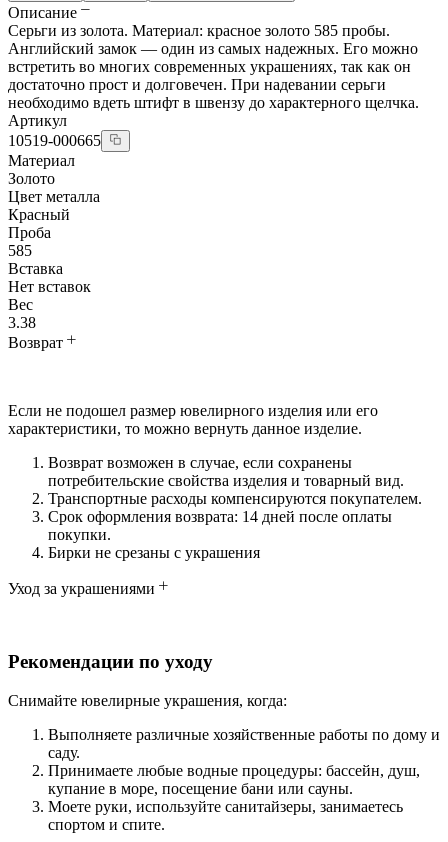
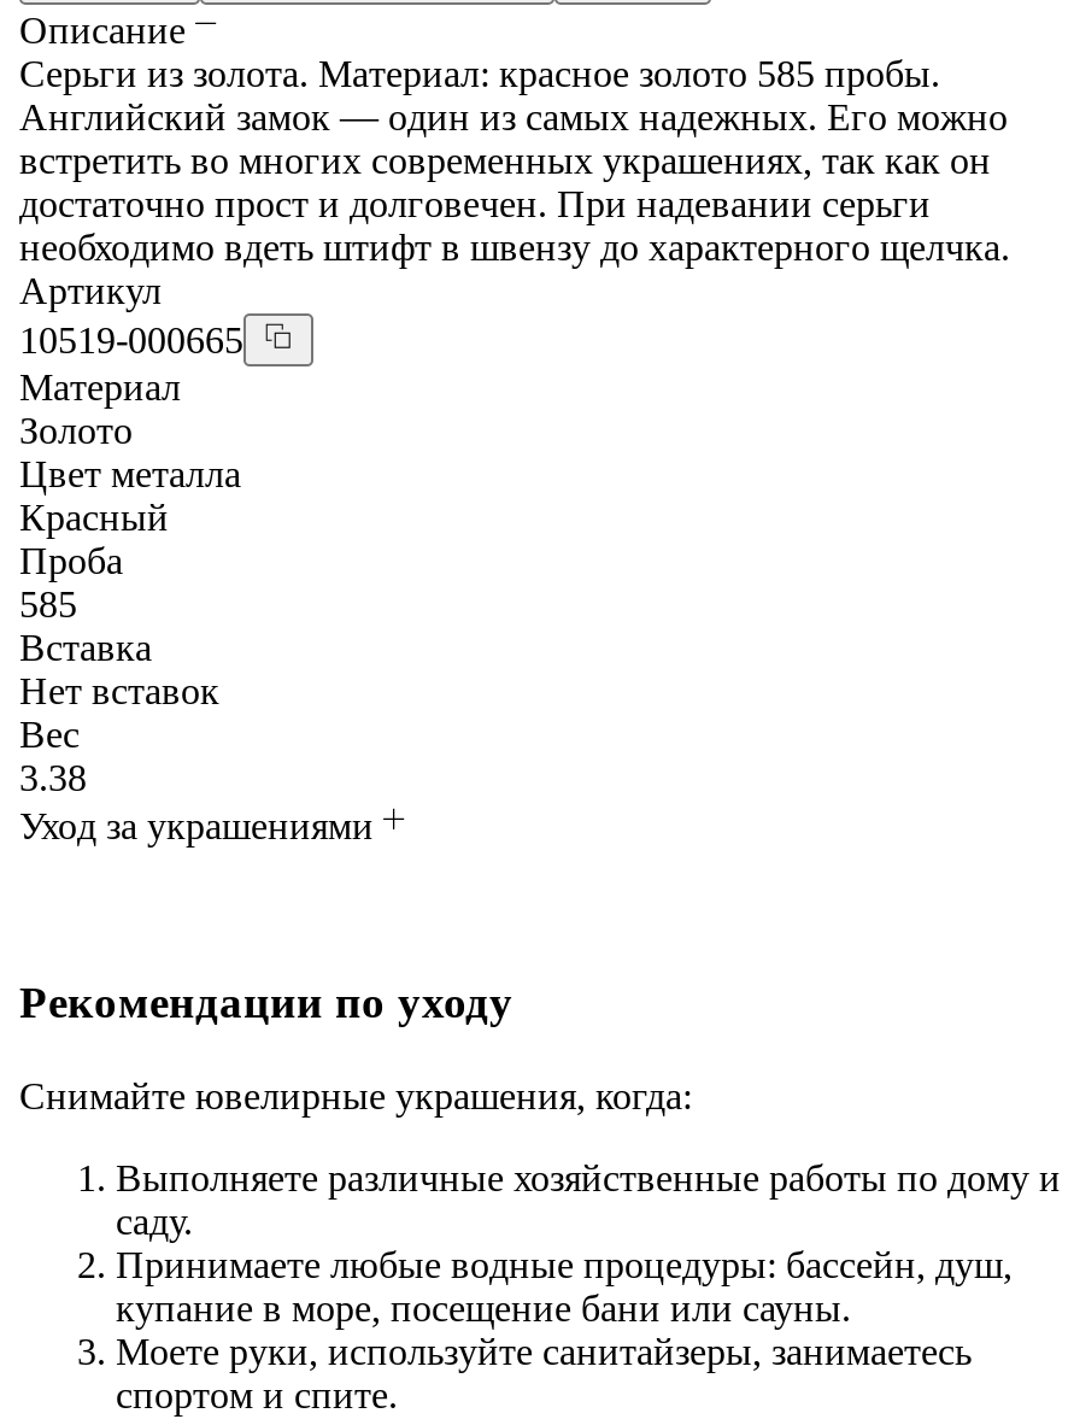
[8,334,63,351] Возврат -> none
[8,402,422,561] Если не подошел размер ювелирного изделия или его | характеристики, то можно вернуть данное изделие. | Возврат возможен в случае, если сохранены | потребительские свойства изделия и товарный вид. | Транспортные расходы компенсируются покупателем. | Срок оформления возврата: 14 дней после оплаты | покупки. | Бирки не срезаны с украшения -> none

